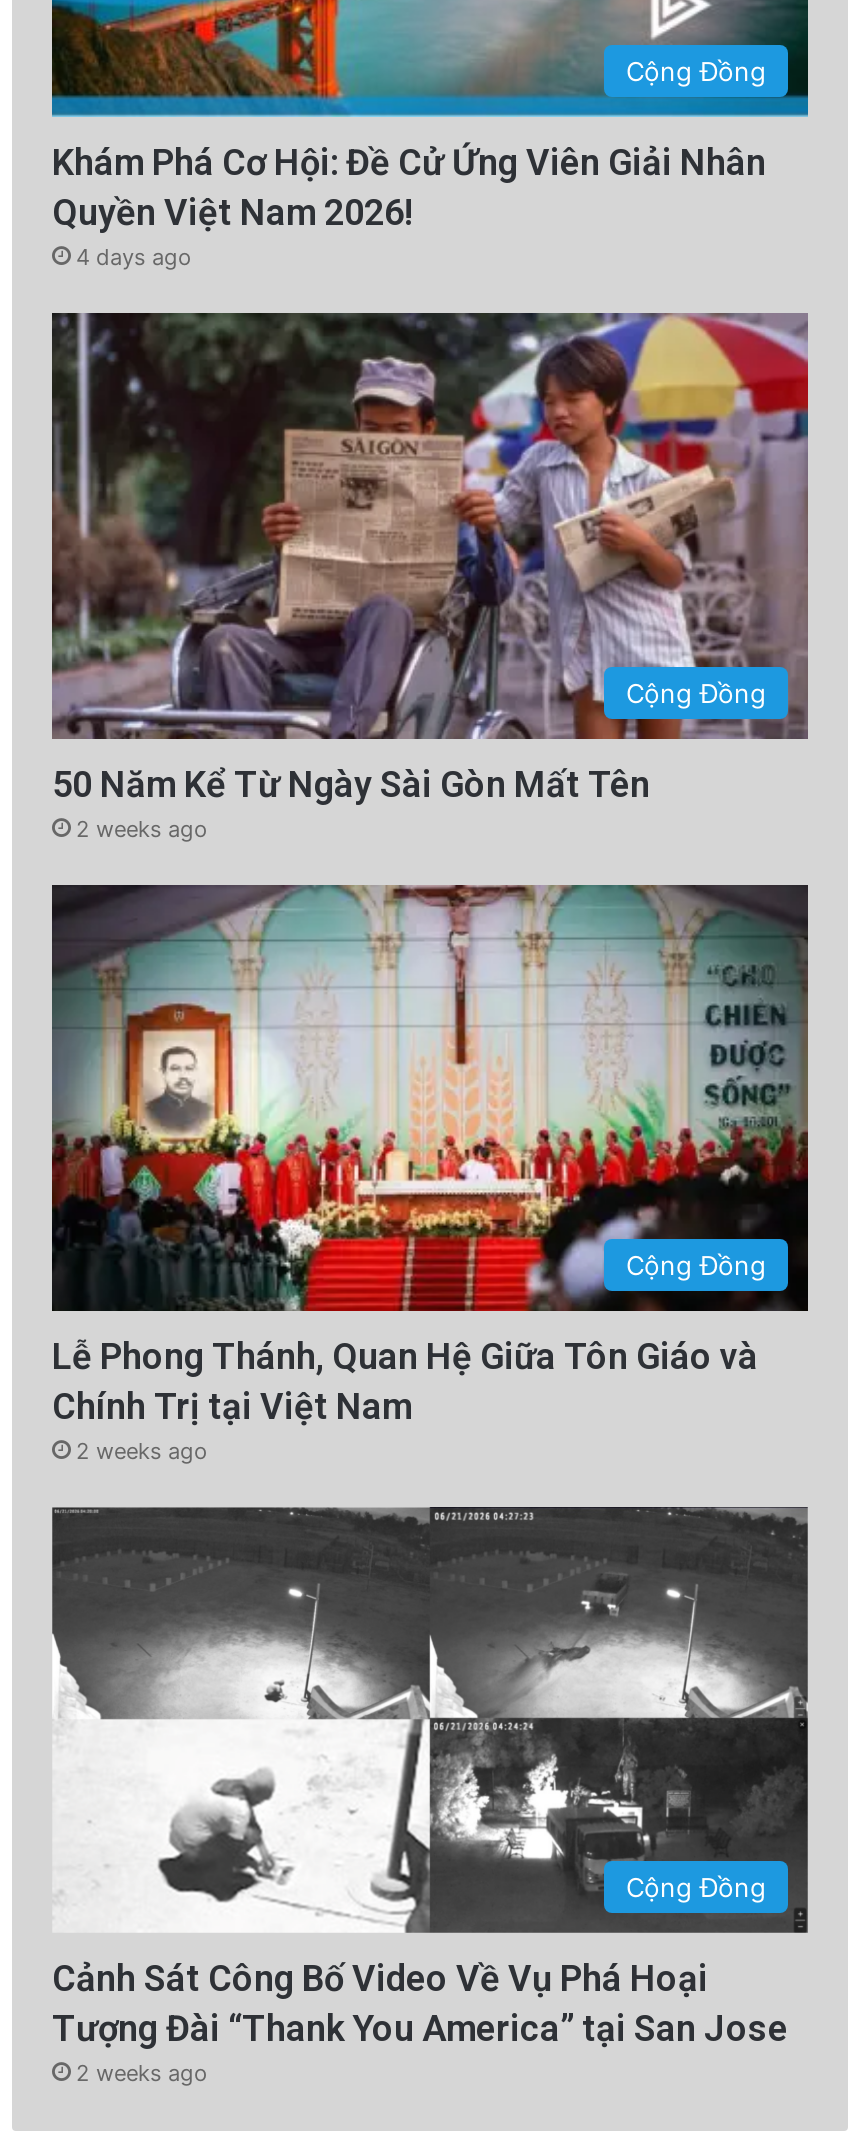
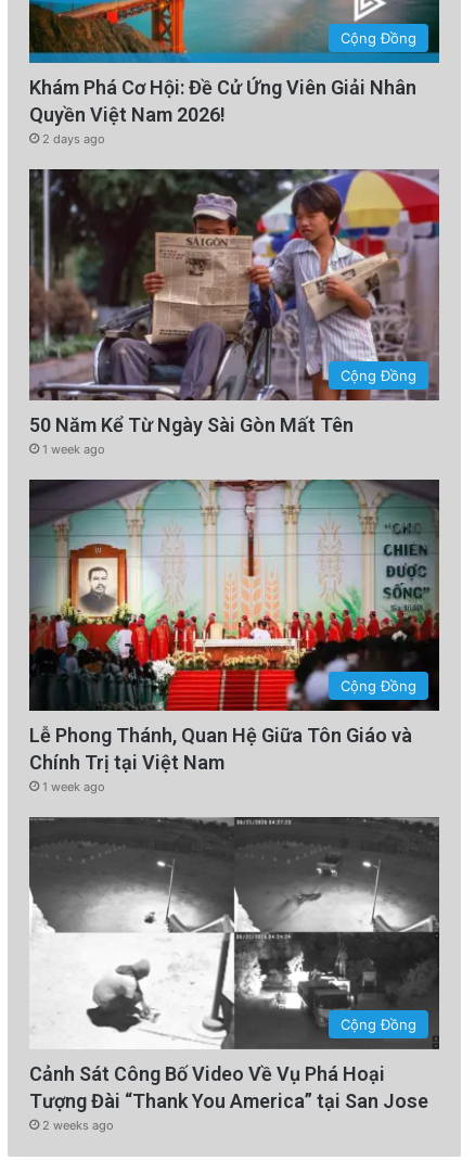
[76,242,192,270] 4 days ago -> [42,131,105,146] 2 days ago
[76,814,208,842] 2 weeks ago -> [42,442,105,457] 1 week ago
[76,1437,208,1465] 2 weeks ago -> [42,780,105,795] 1 week ago

